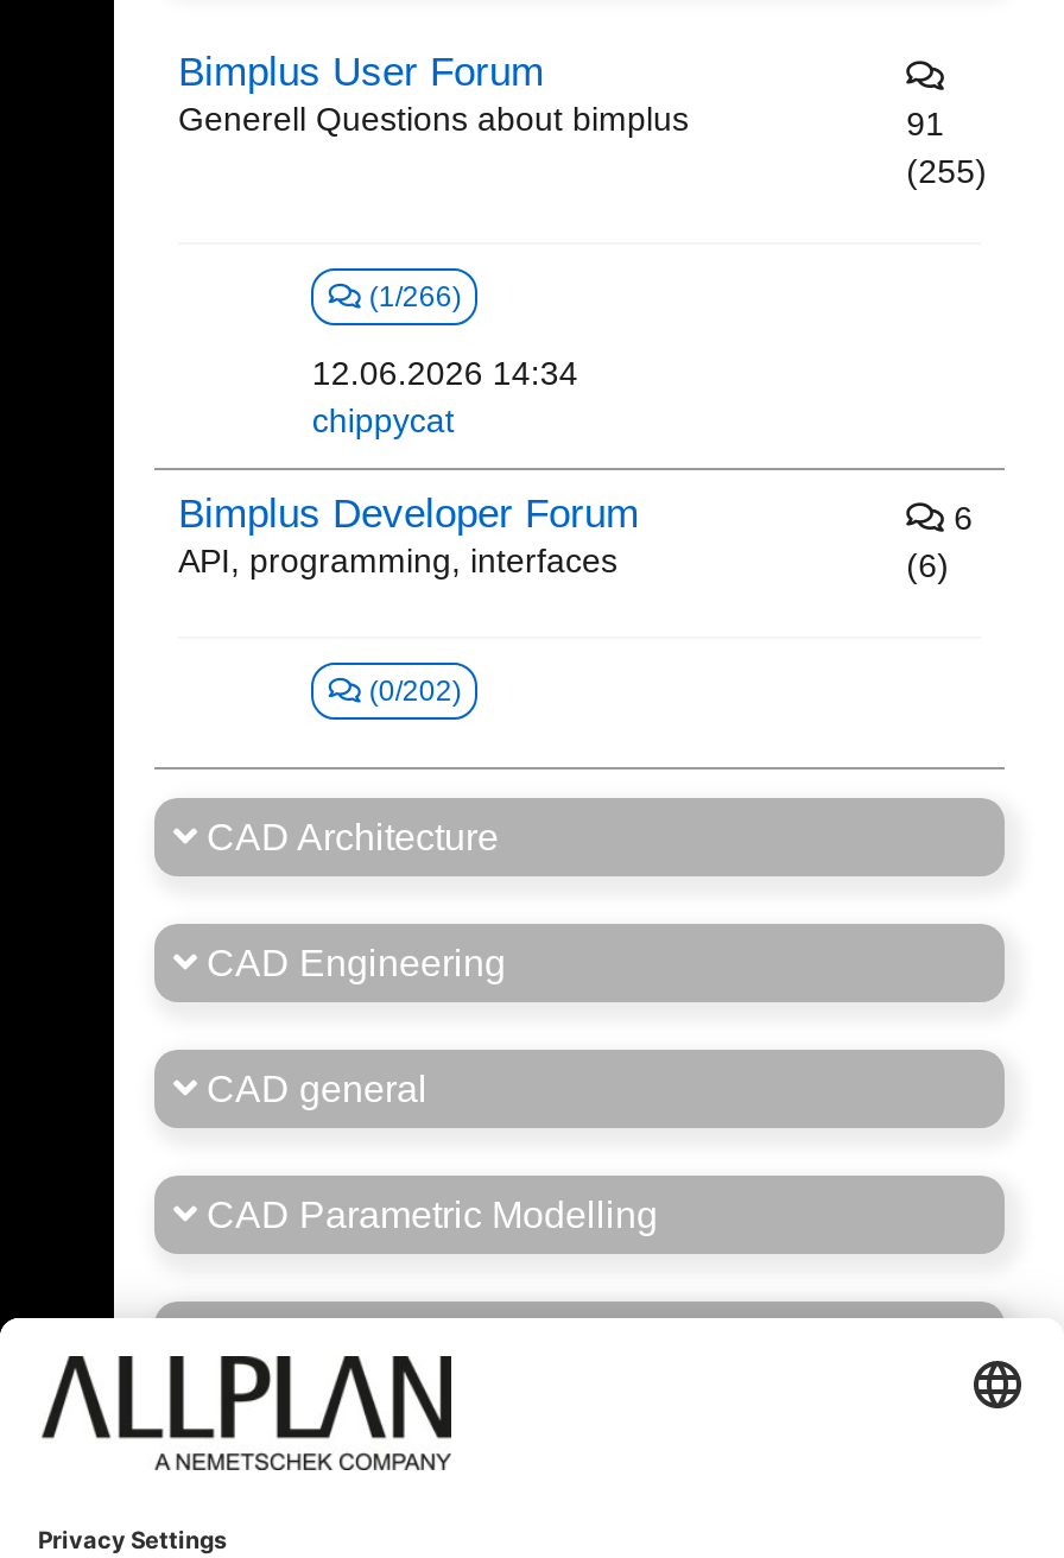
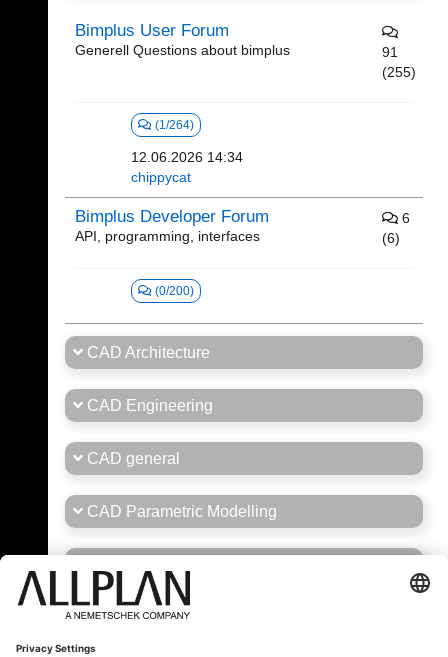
[362,280,461,313] (1/266) -> [152,118,194,132] (1/264)
[362,674,461,708] (0/202) -> [152,284,194,298] (0/200)

